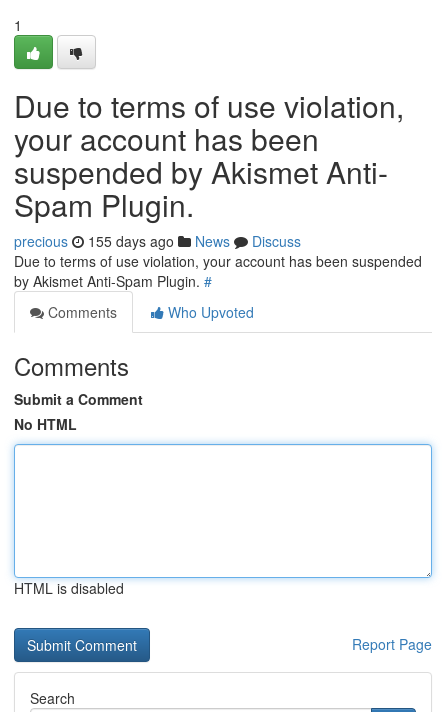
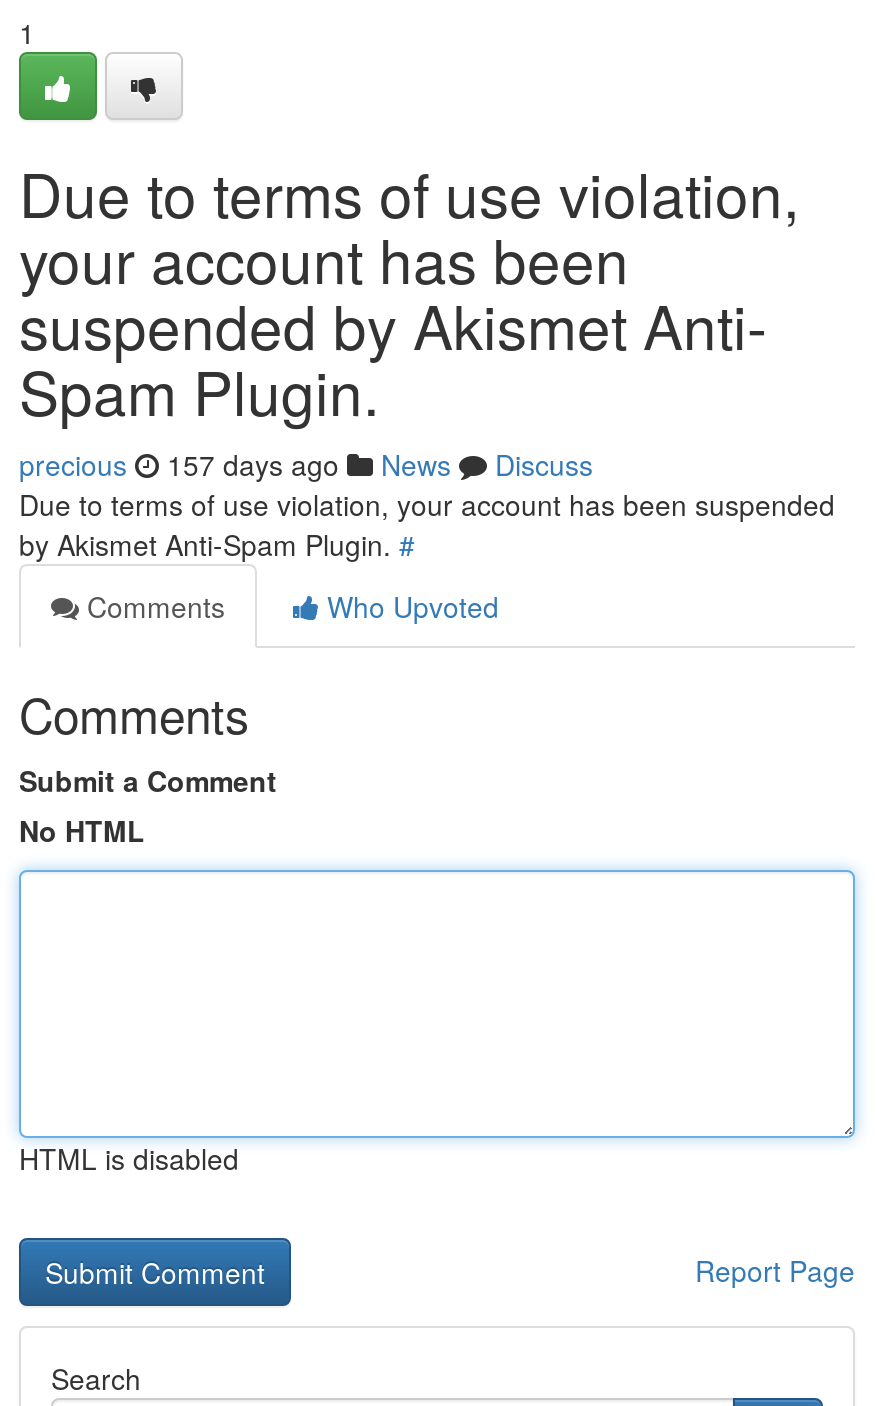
[14,231,301,251] precious 155 days ago News Discuss -> [19,444,593,484] precious 157 days ago News Discuss

